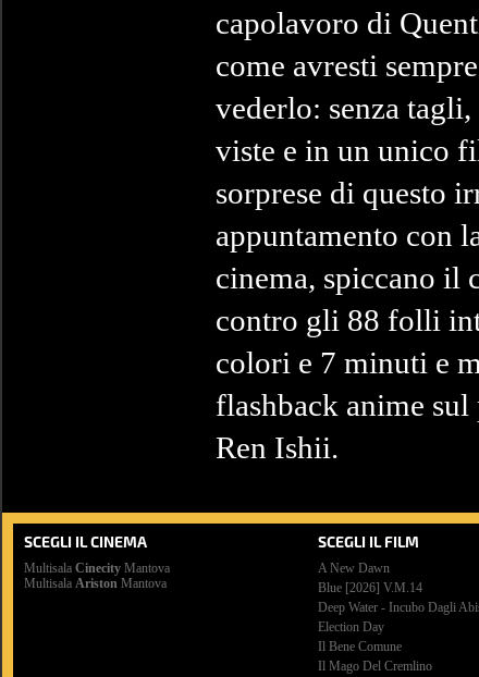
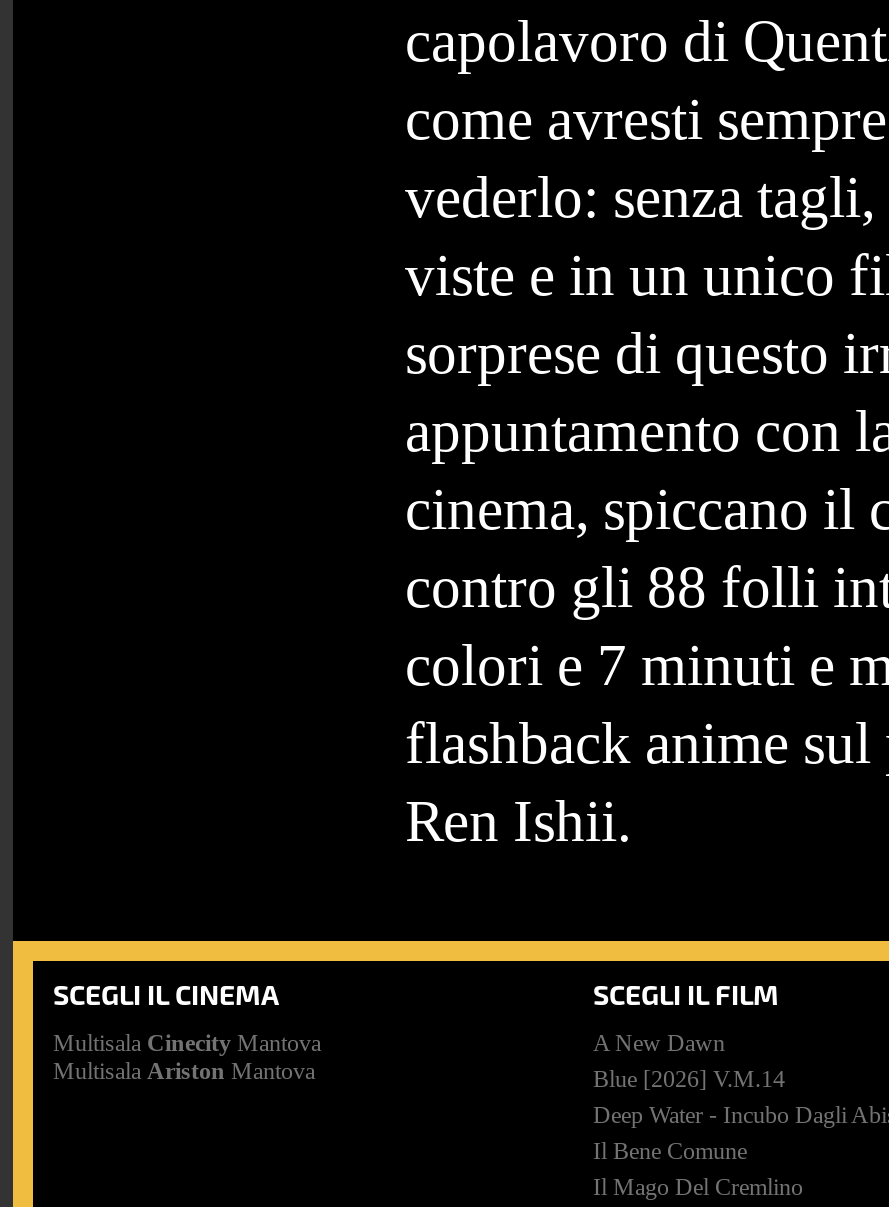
[318,619,384,635] Election Day -> none

